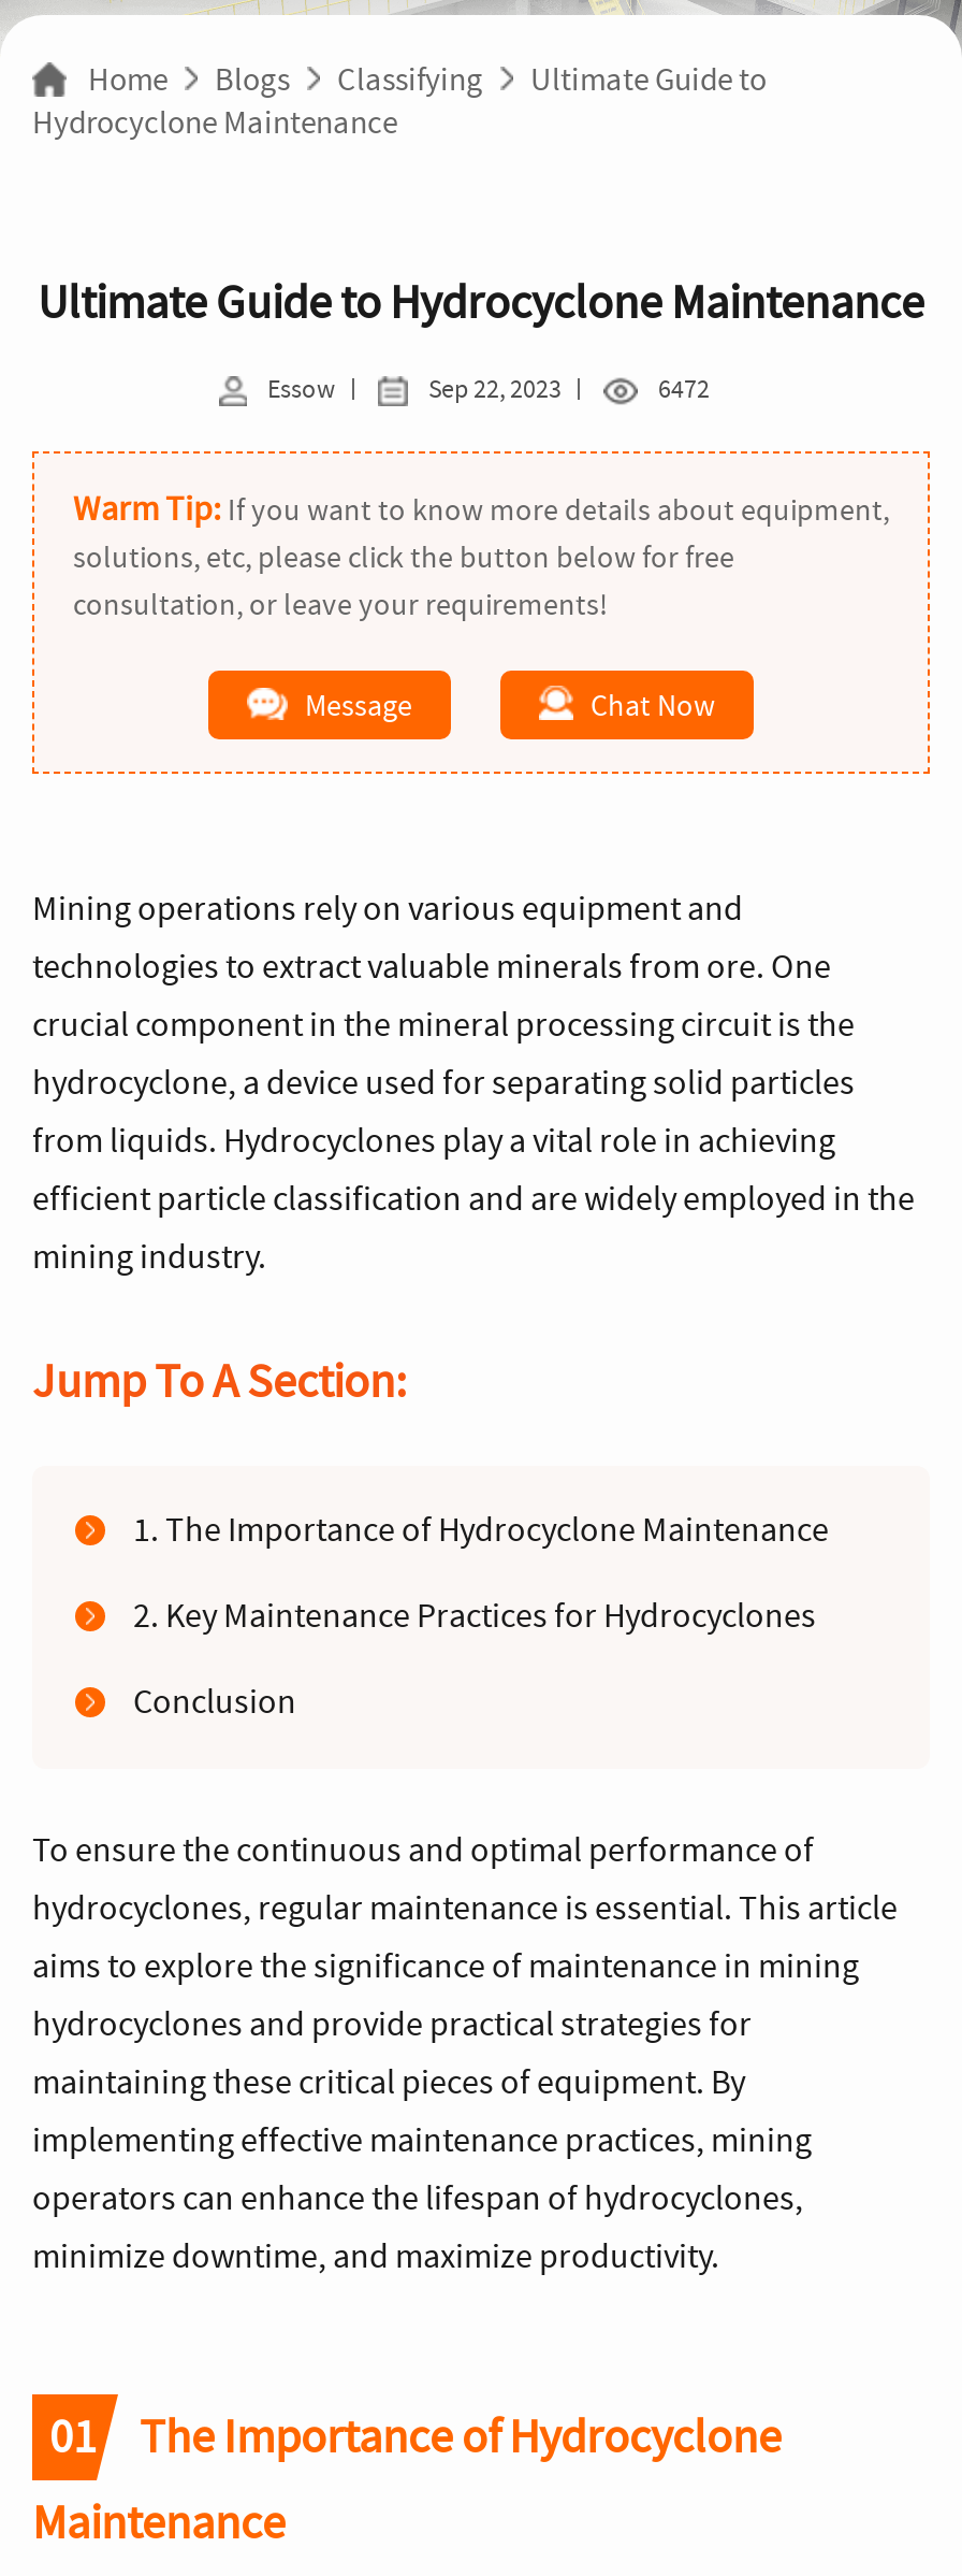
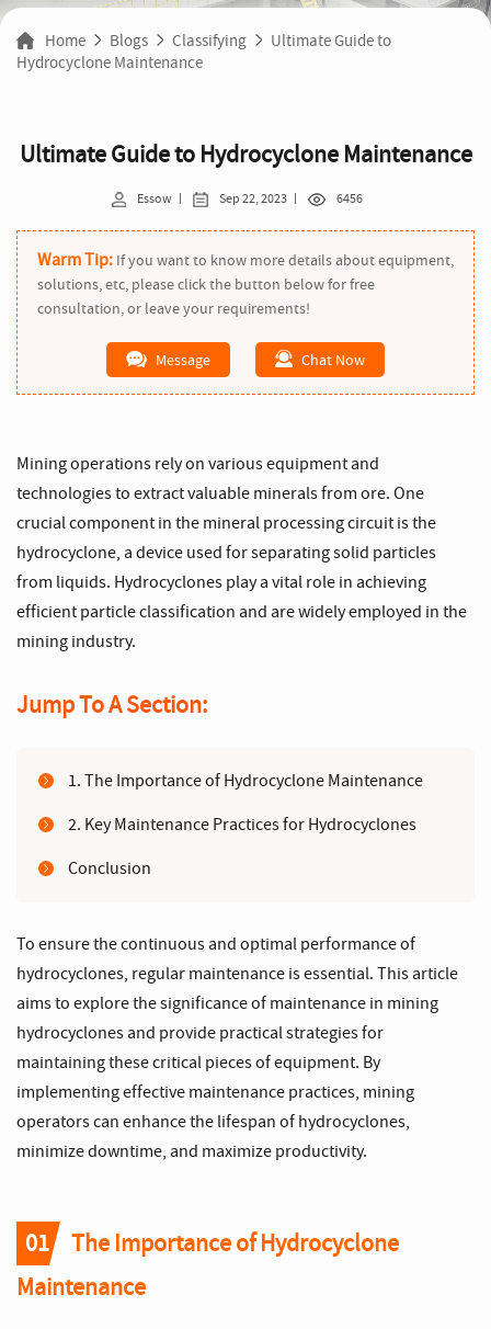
[658,371,710,406] 6472 -> [336,189,362,207] 6456

